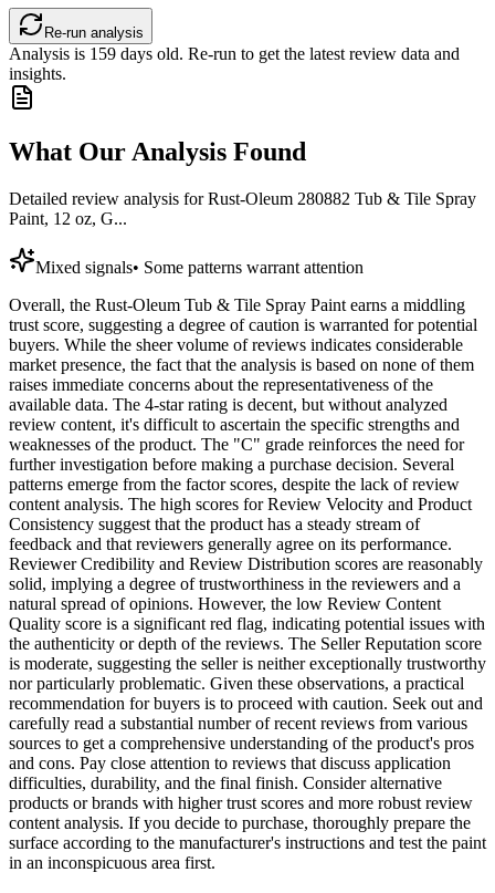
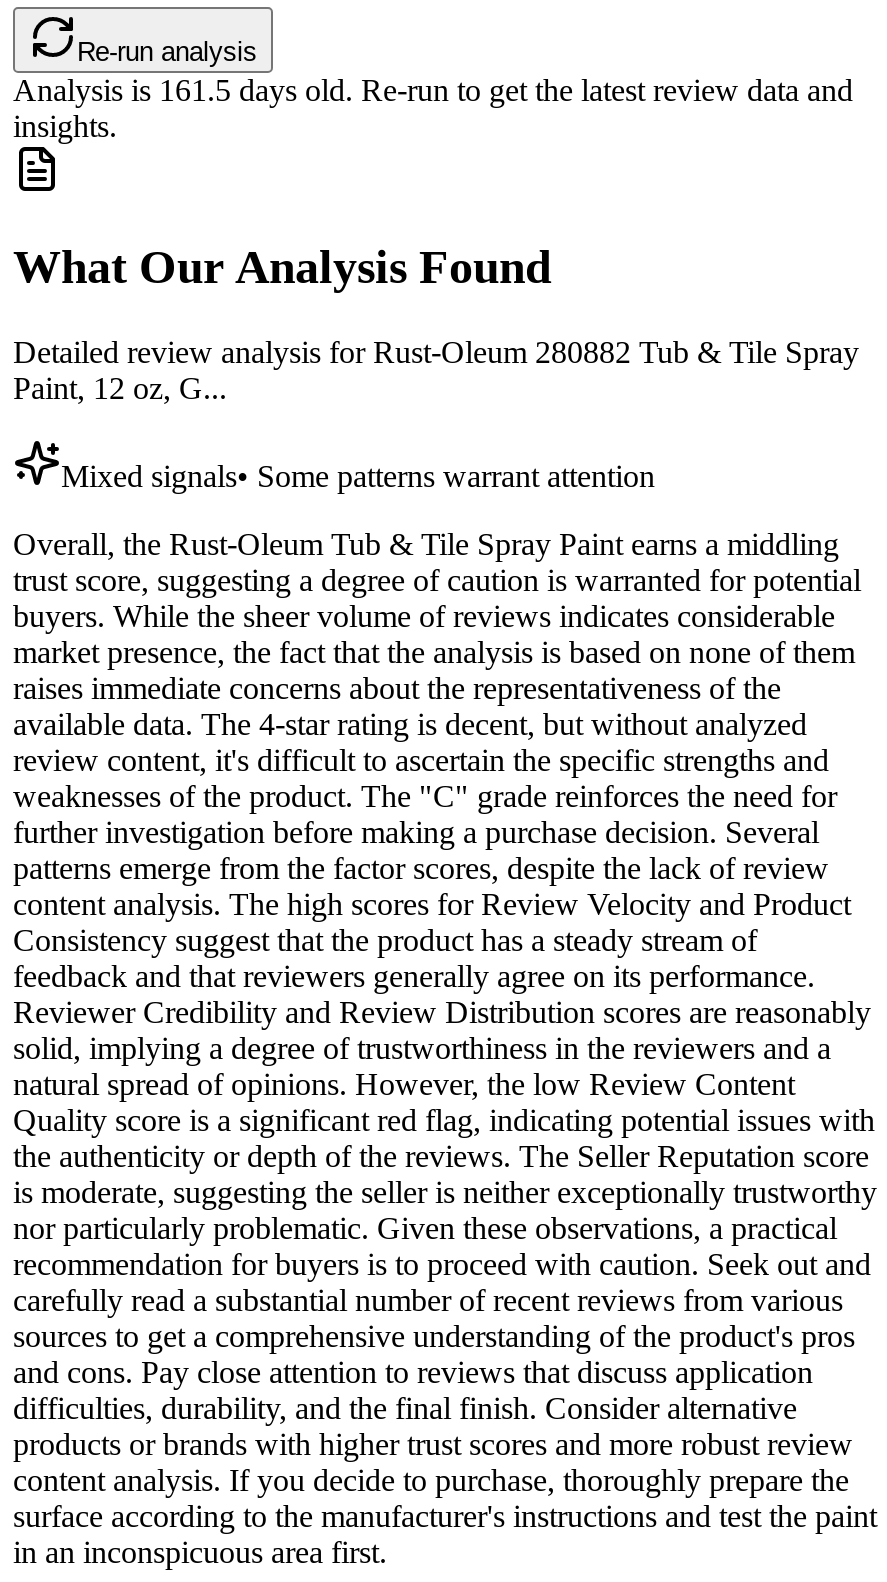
[9,45,460,63] Analysis is159days old. Re-run to get the latest review data and -> [13,74,853,108] Analysis is161.5days old. Re-run to get the latest review data and

